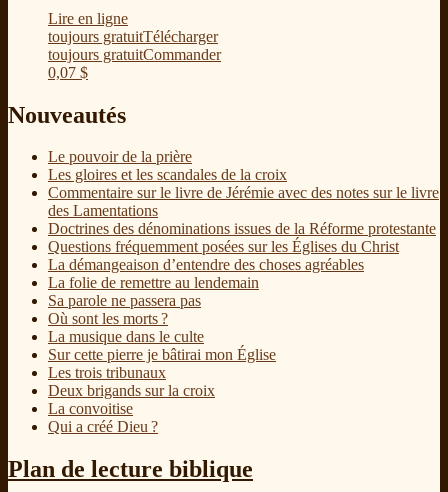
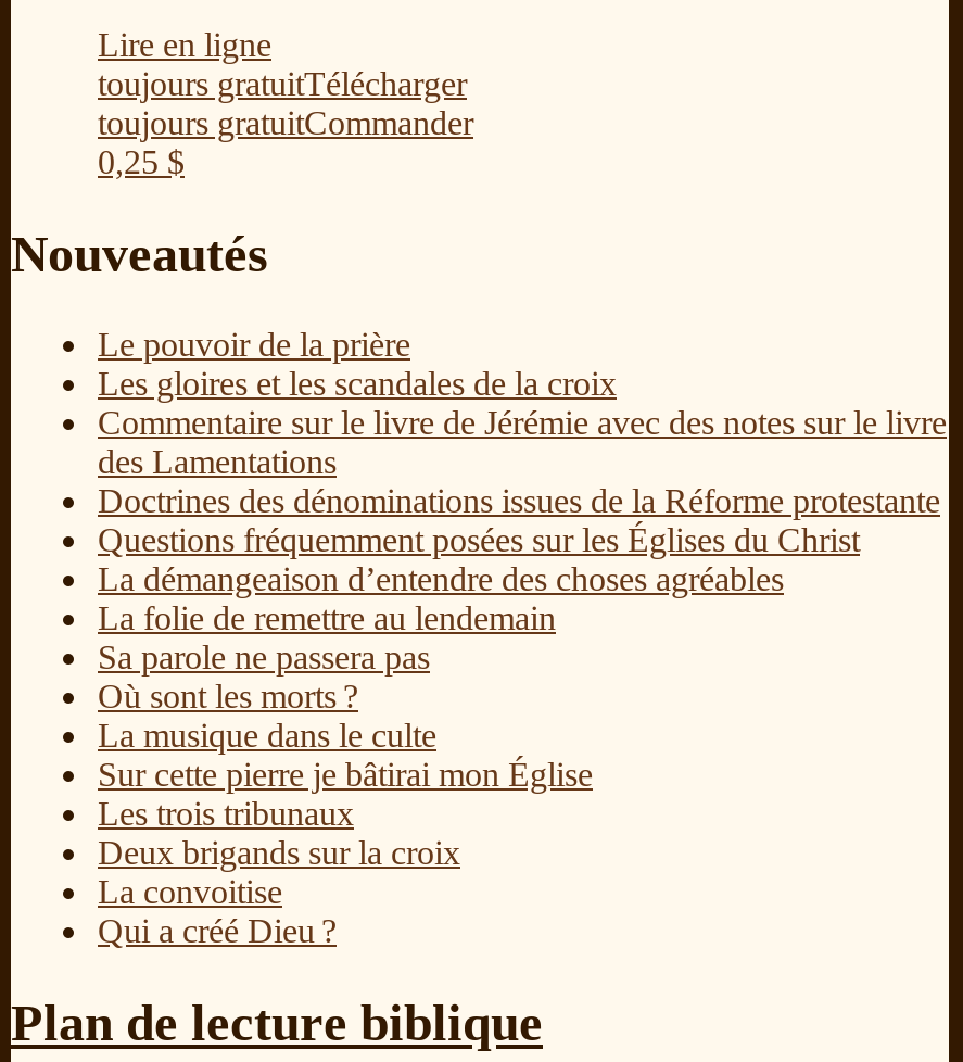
[48,64,88,81] 0,07 $ -> [98,143,185,180] 0,25 $

